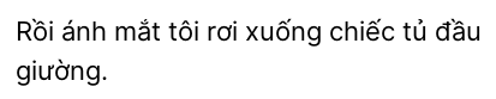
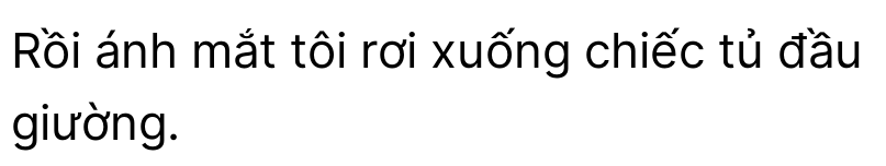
[16,16,168,47] Rồi | mắt -> [81,22,290,79] ánh mắt

